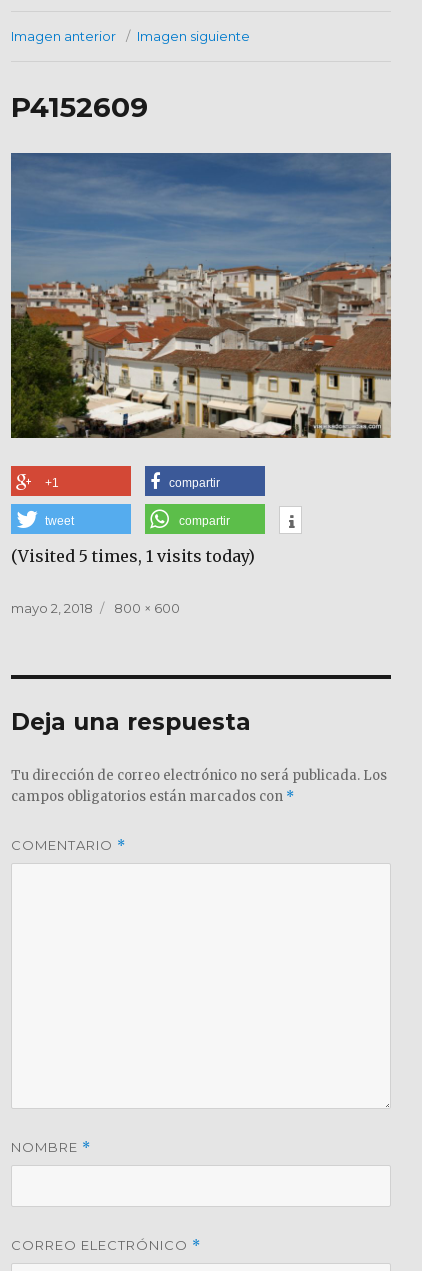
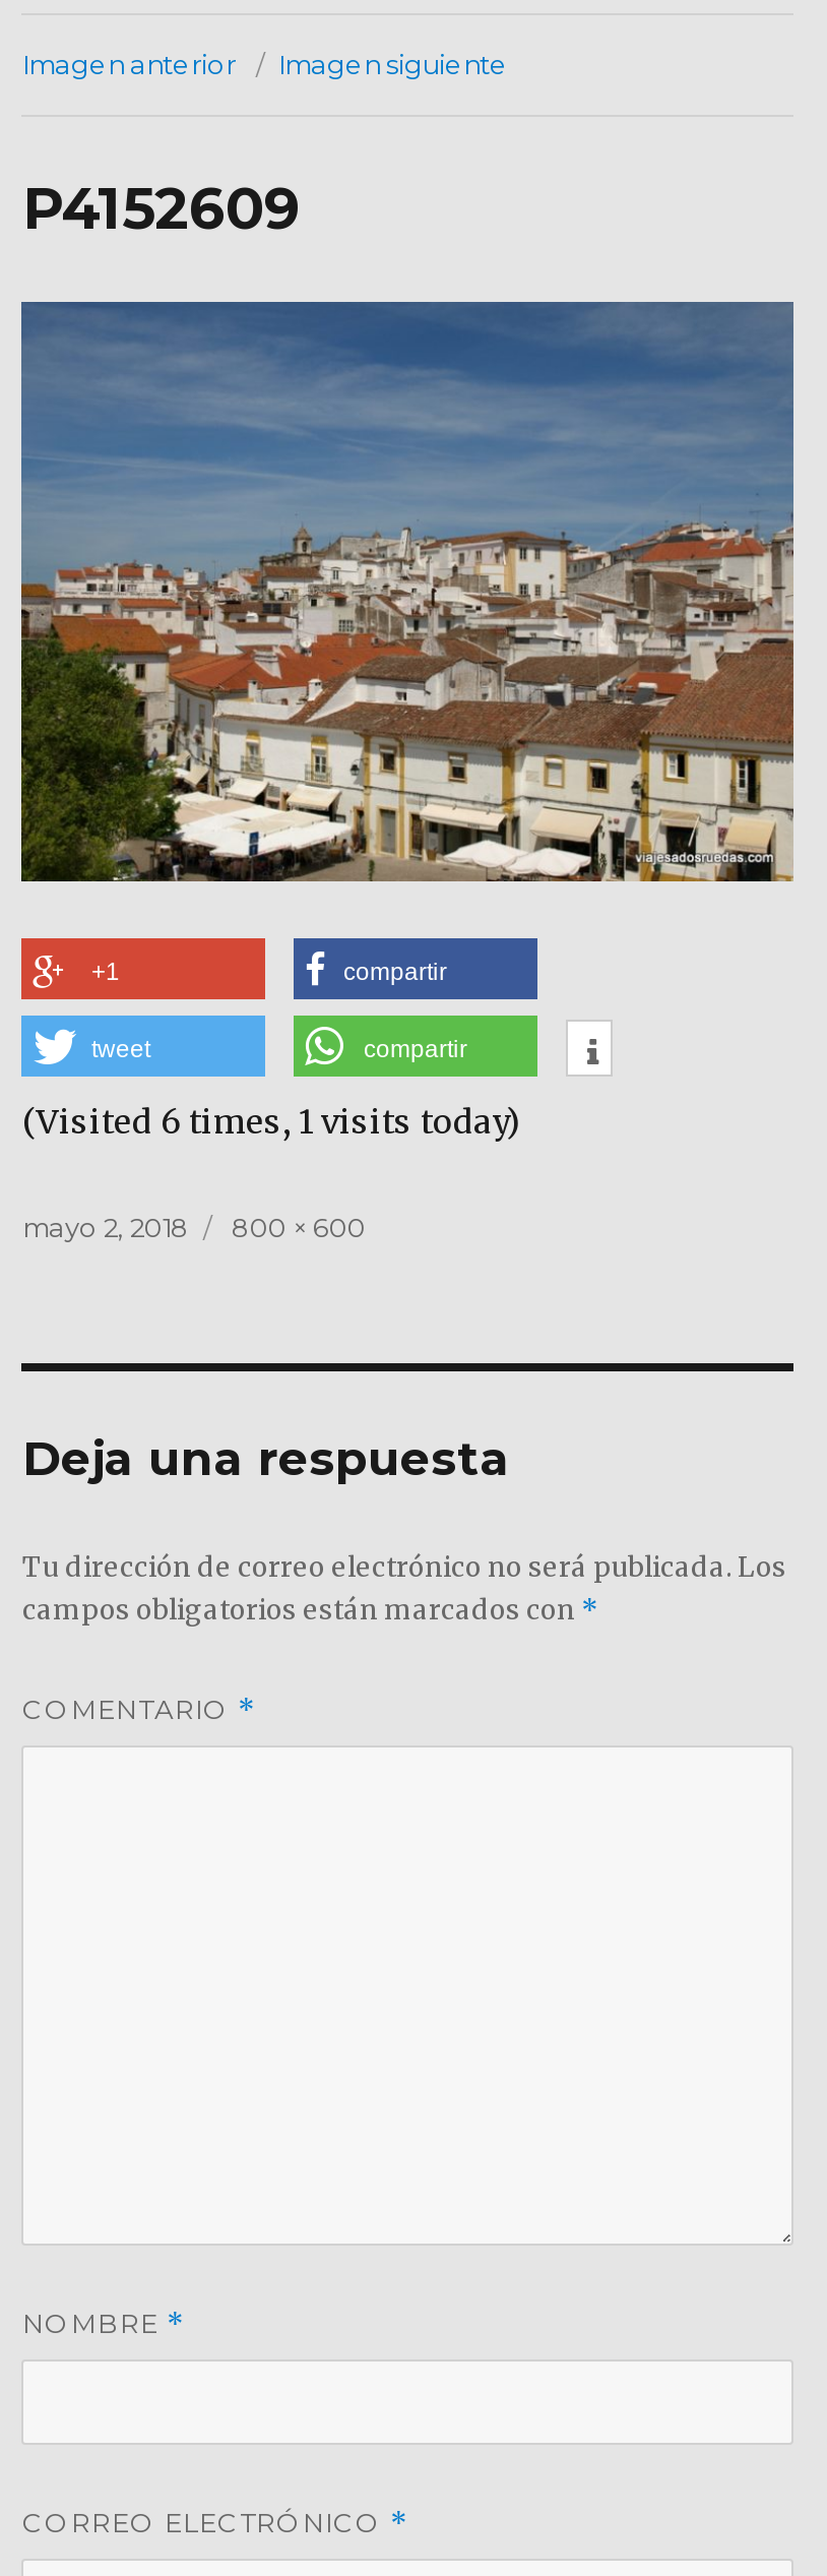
[11,546,255,566] (Visited 5 times, 1 visits today) -> [22,1100,520,1141] (Visited 6 times, 1 visits today)

